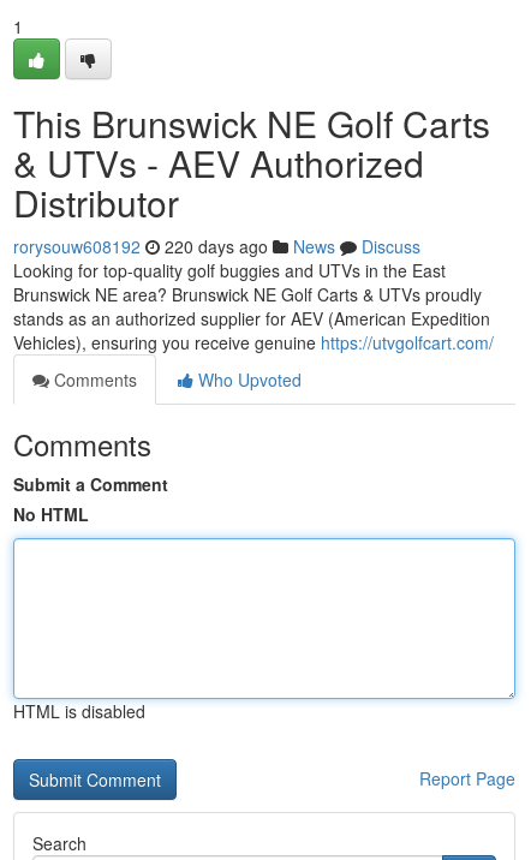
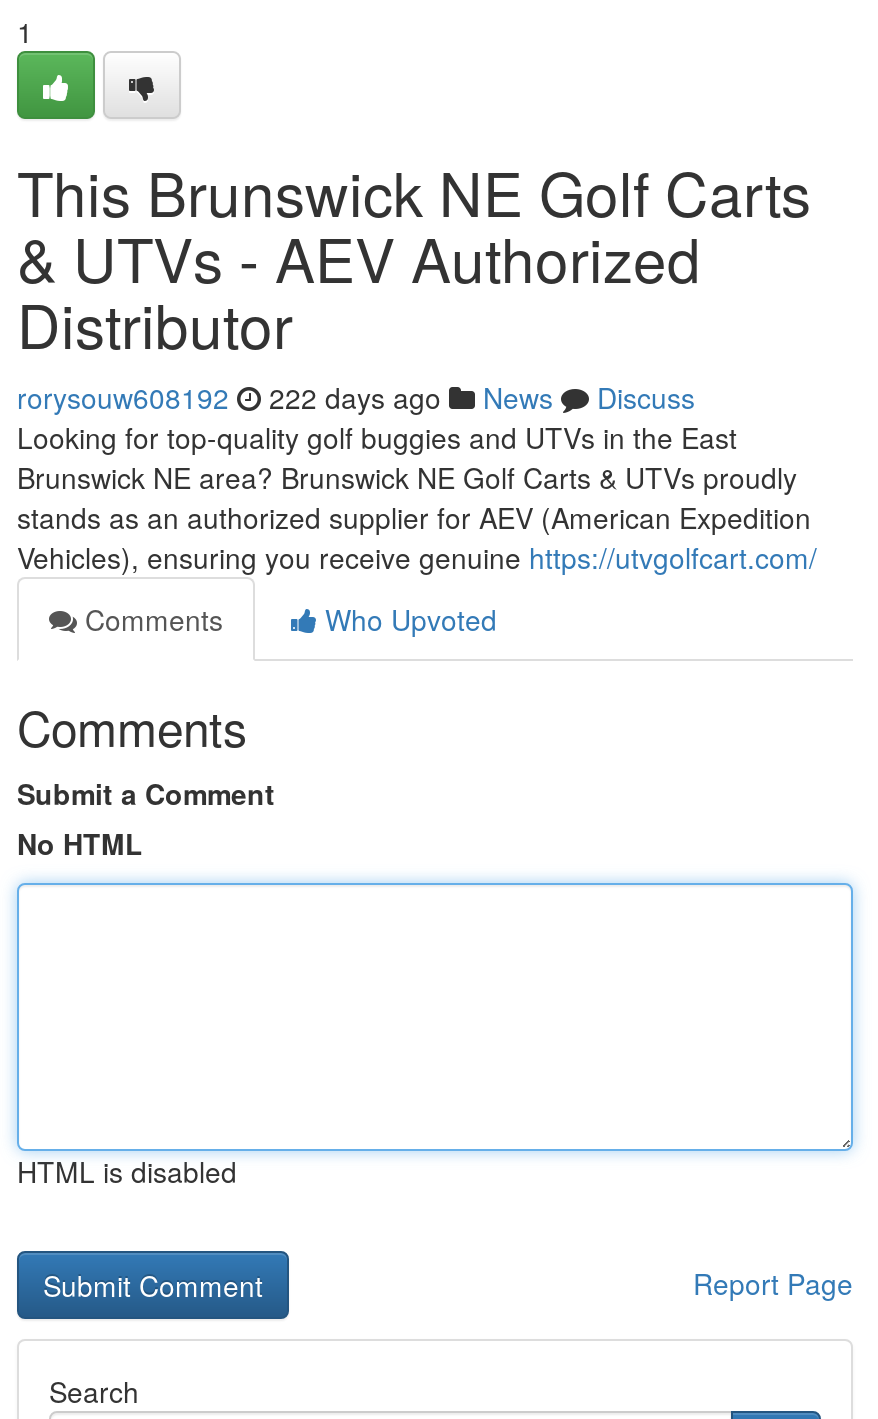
[13,234,420,258] rorysouw608192 220 days ago News Discuss -> [17,377,695,417] rorysouw608192 222 days ago News Discuss

